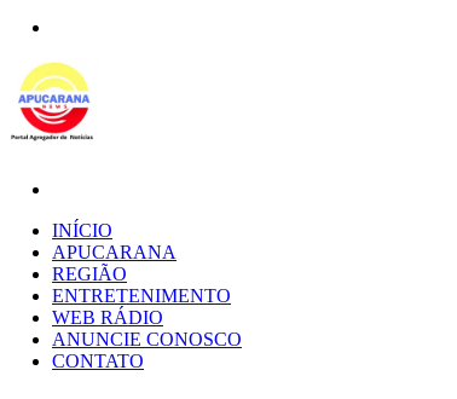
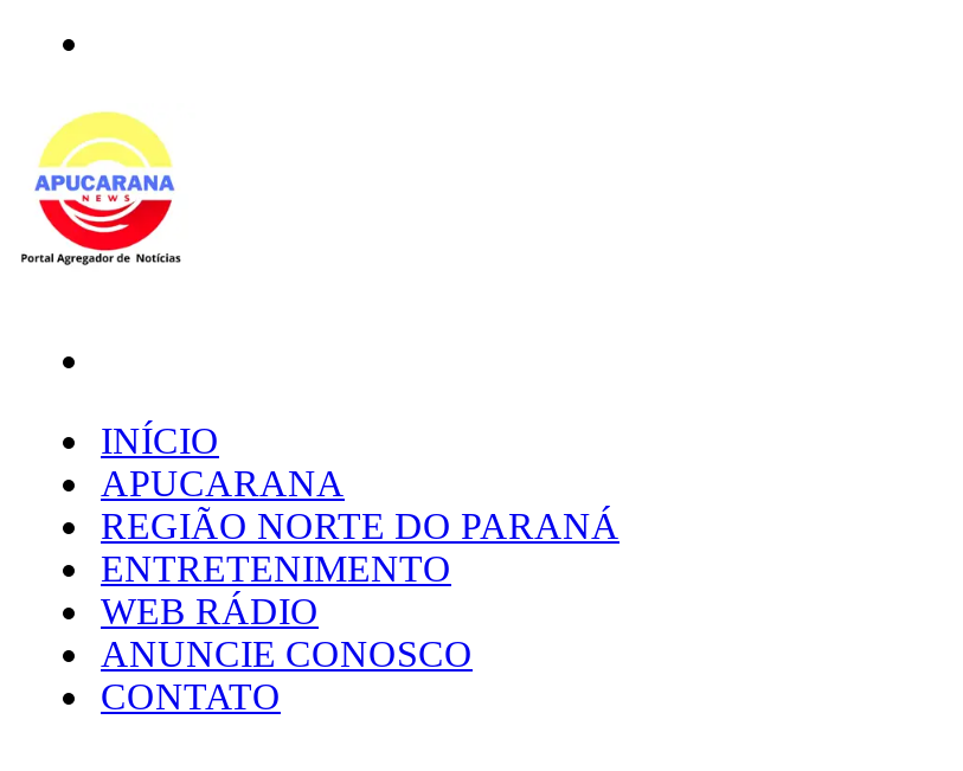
[52,264,127,284] REGIÃO -> [101,506,619,546] REGIÃO NORTE DO PARANÁ

